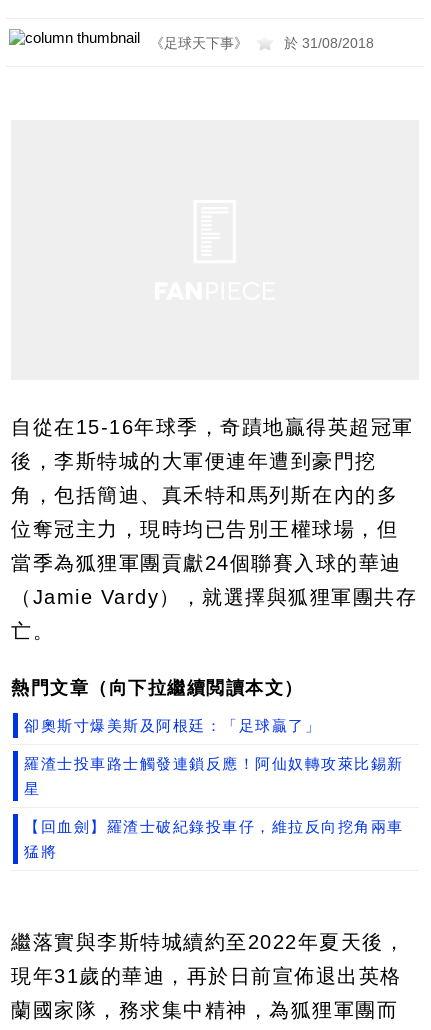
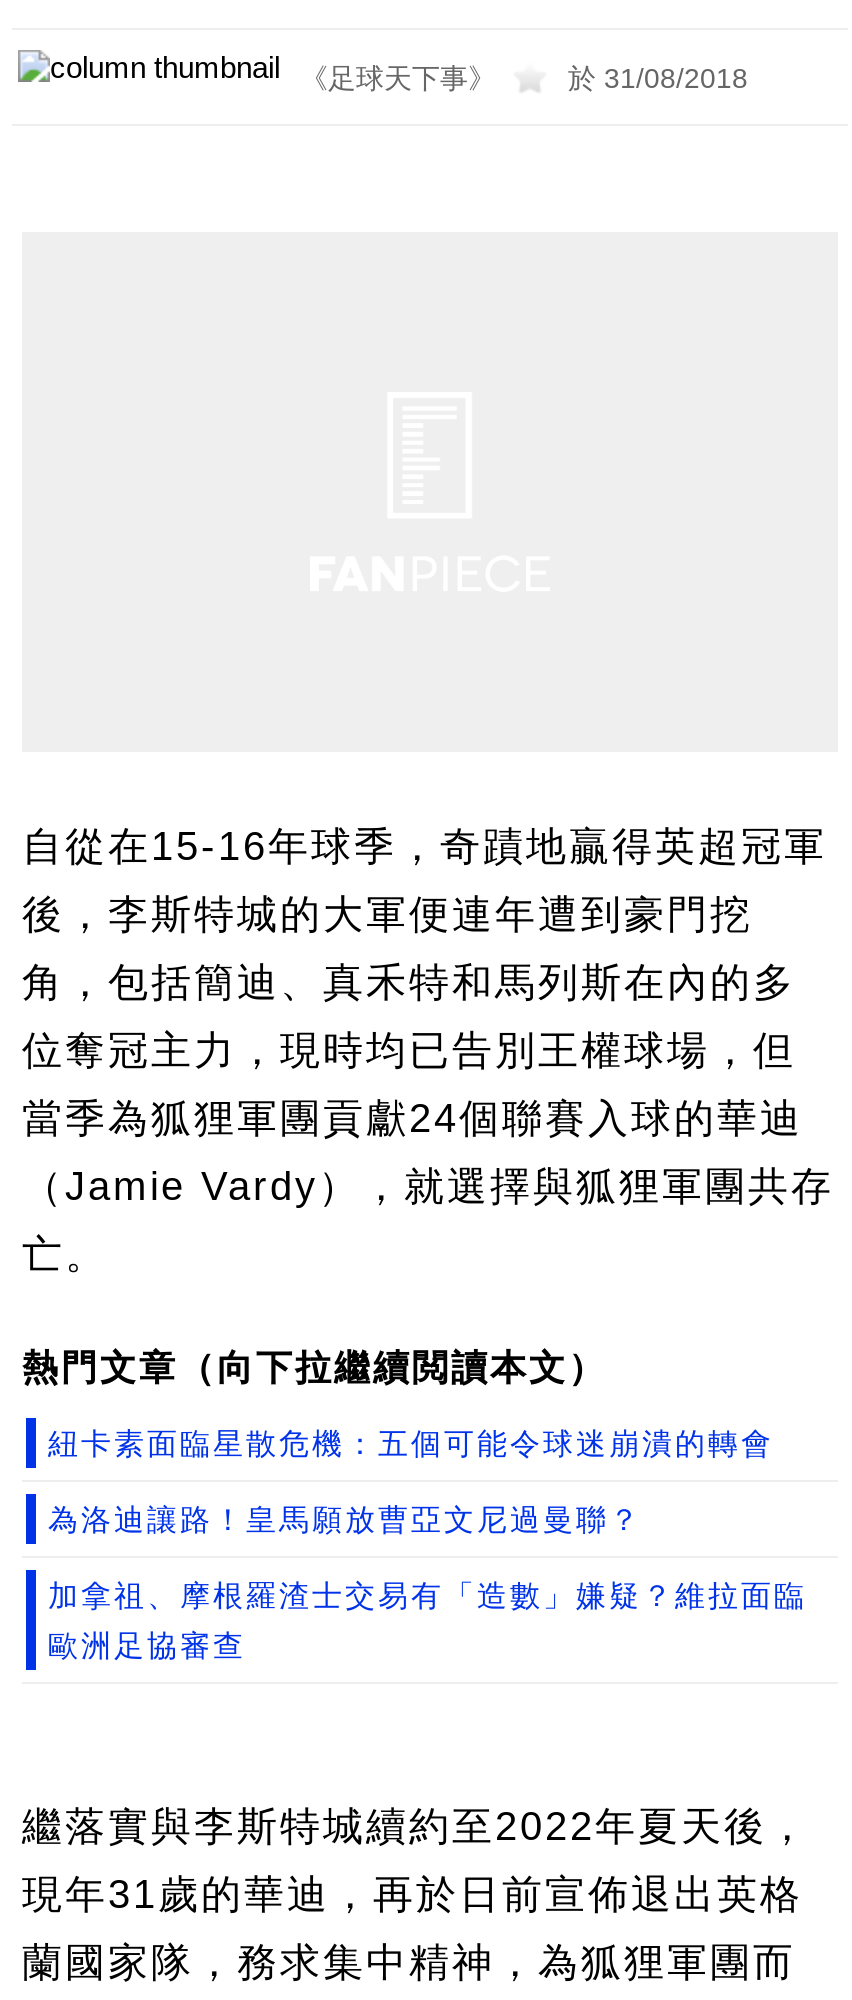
[24,717,403,860] 卻奧斯寸爆美斯及阿根廷：「足球贏了」 | 羅渣士投車路士觸發連鎖反應！阿仙奴轉攻萊比錫新 | 星 | 【回血劍】羅渣士破紀錄投車仔，維拉反向挖角兩車 | 猛將 -> [48,1426,807,1662] 紐卡素面臨星散危機：五個可能令球迷崩潰的轉會 | 為洛迪讓路！皇馬願放曹亞文尼過曼聯？ | 加拿祖、摩根羅渣士交易有「造數」嫌疑？維拉面臨 | 歐洲足協審查

